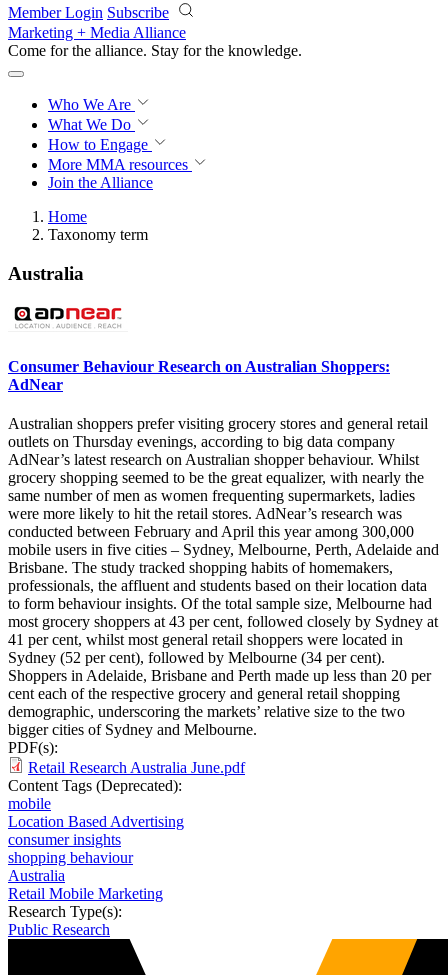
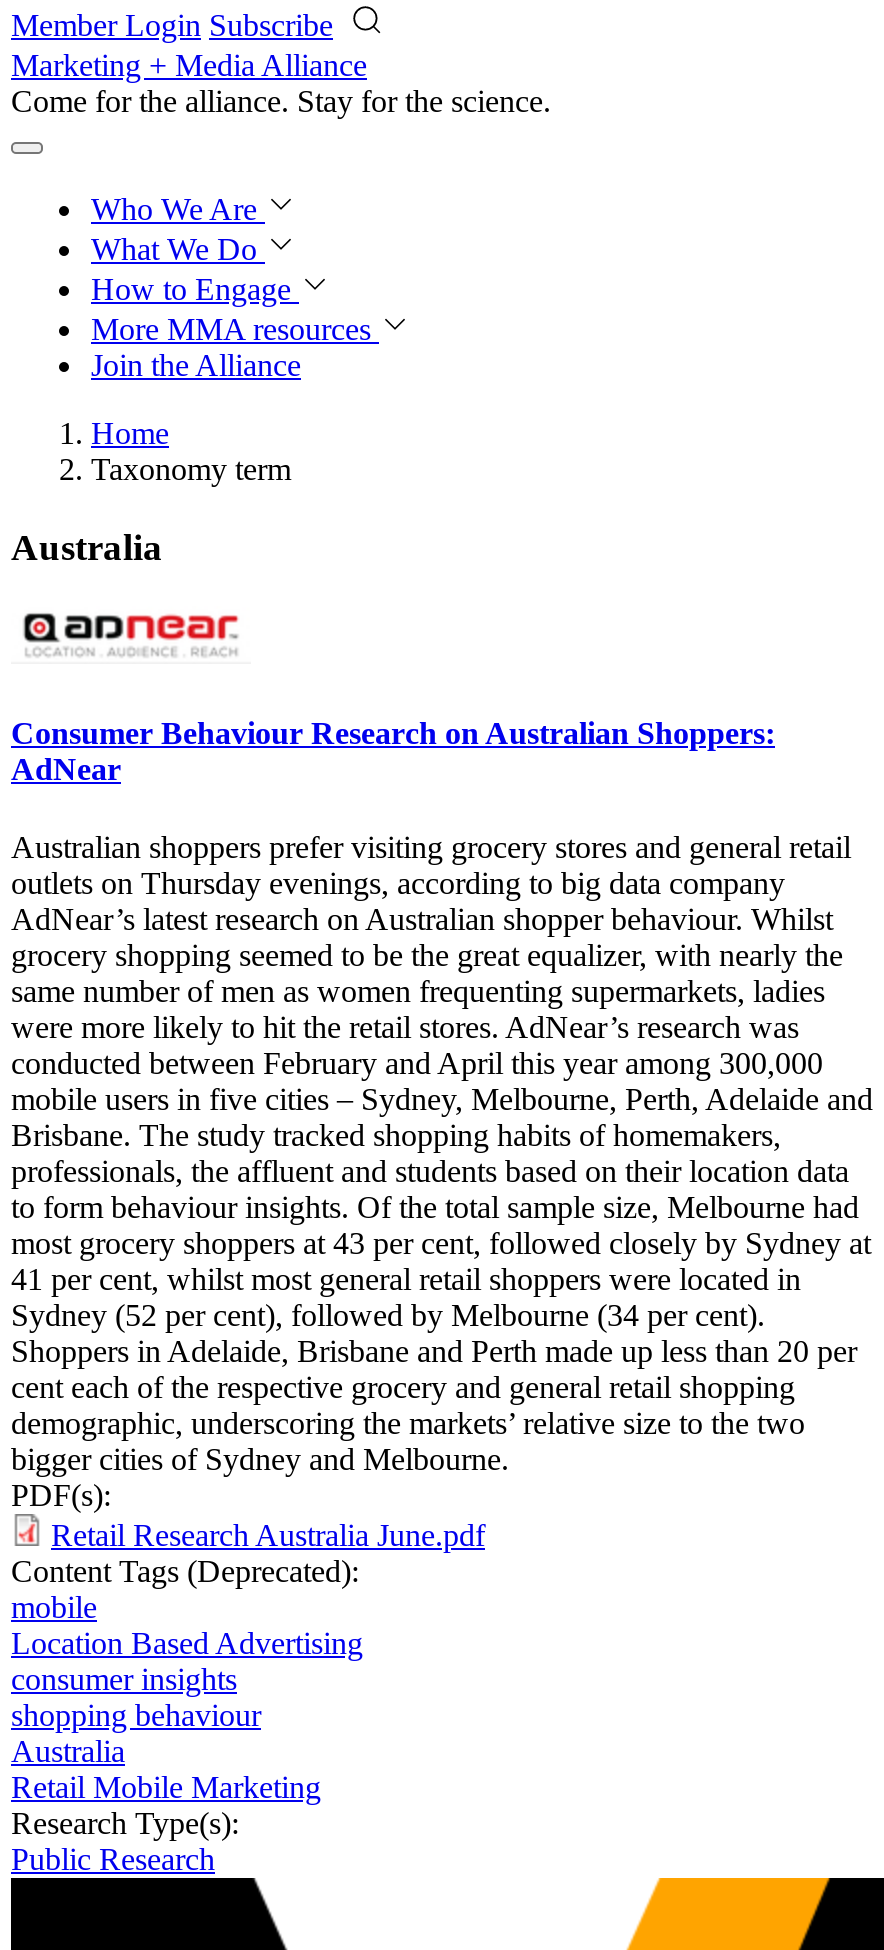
[8,42,302,59] Come for the alliance. Stay for the knowledge. -> [11,84,587,118] Come for the alliance. Stay for the revolution.

